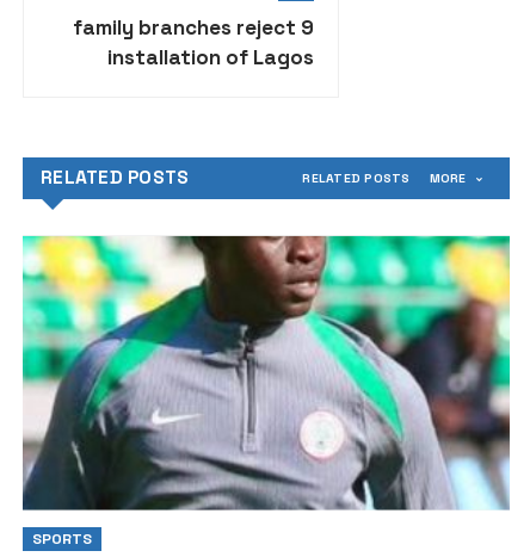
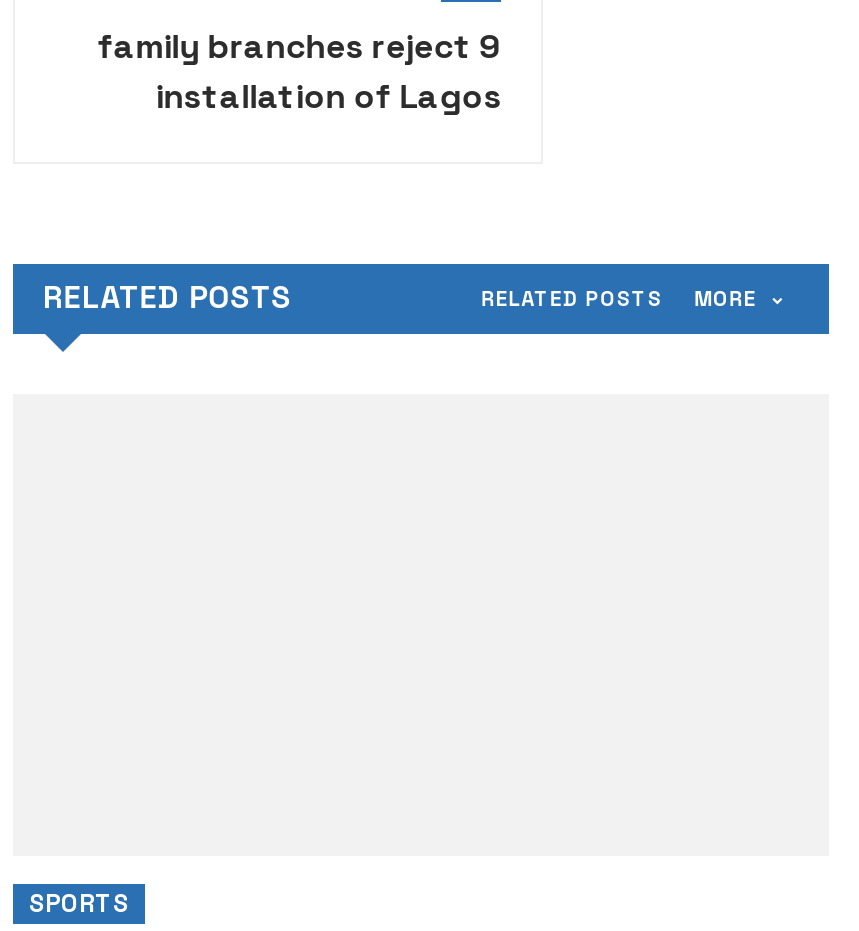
[21,235,511,512] [image] -> none

